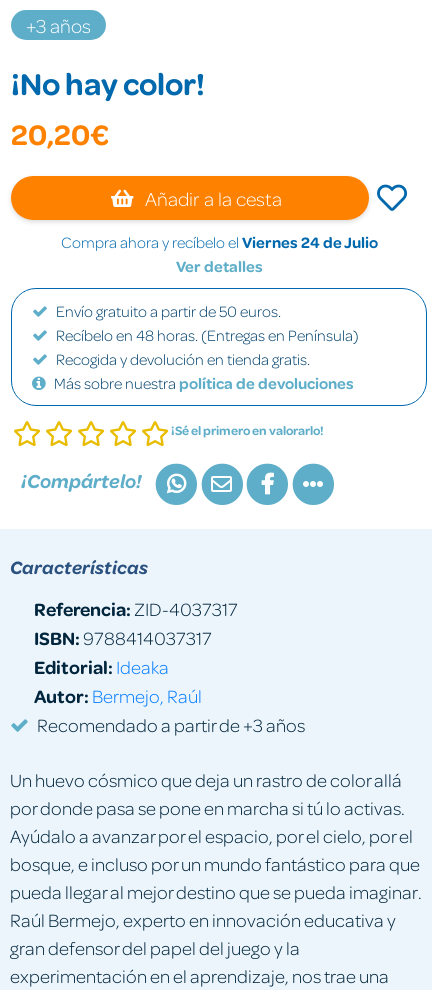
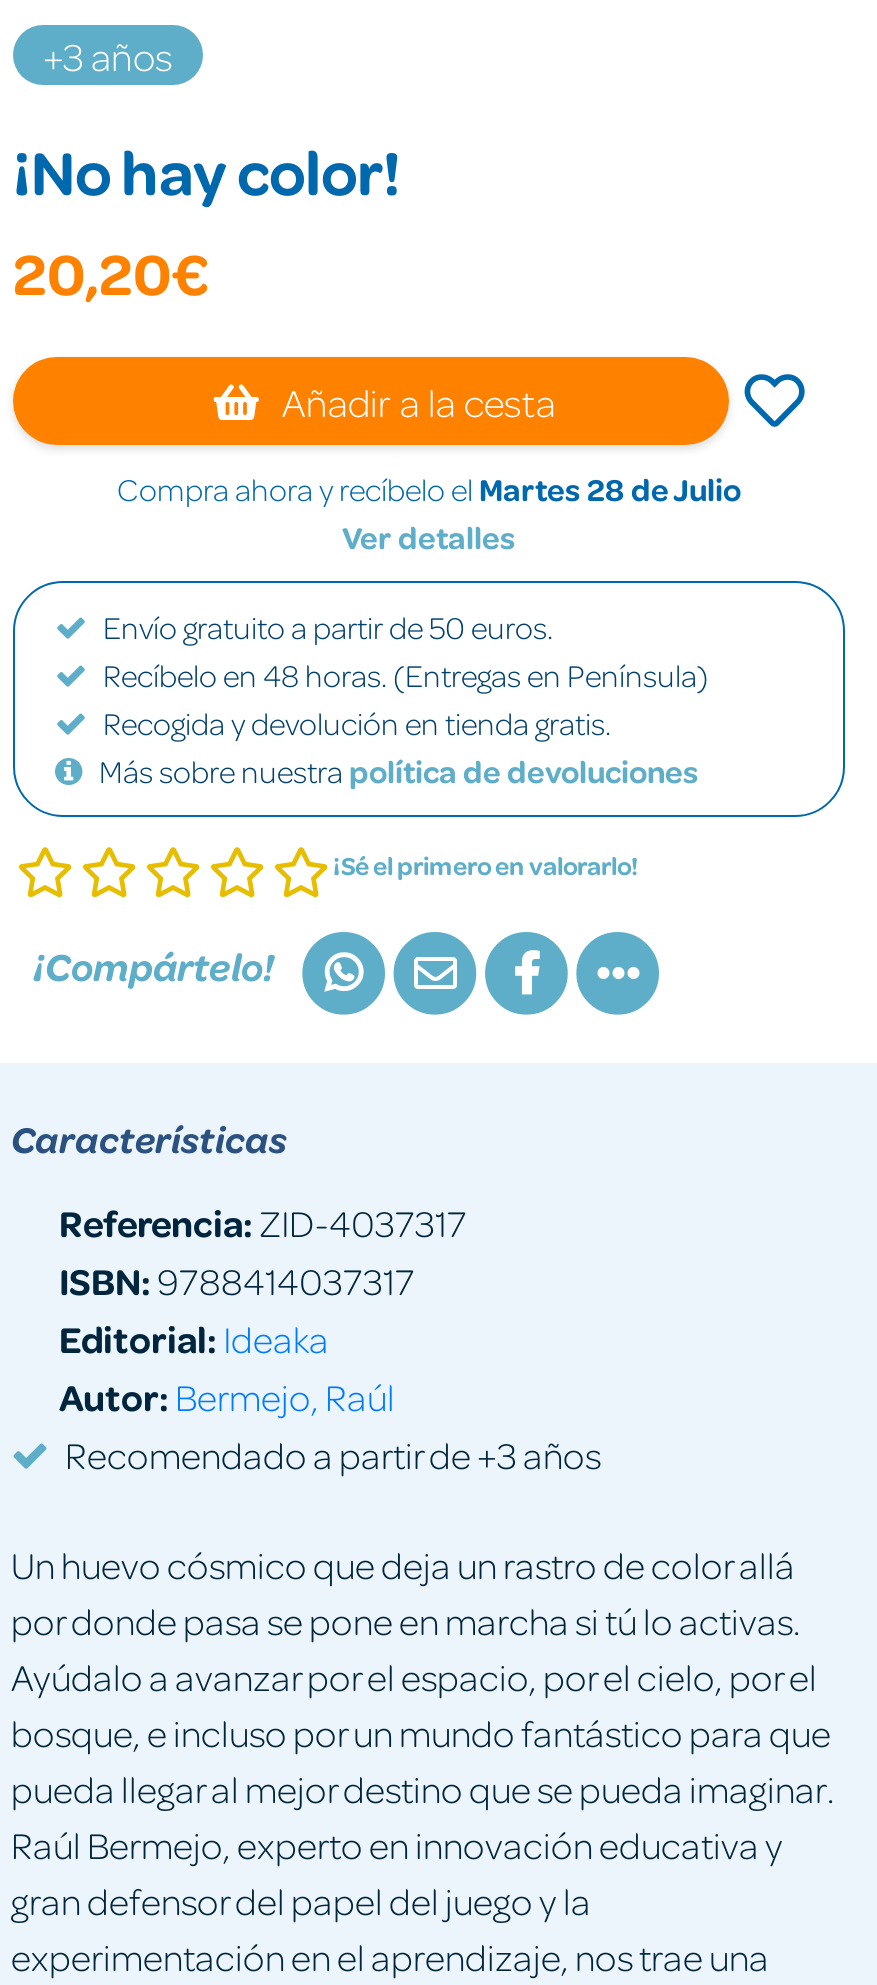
[60,232,377,252] Compra ahora y recíbelo el Viernes 24 de Julio -> [117,469,741,509] Compra ahora y recíbelo el Martes 28 de Julio

